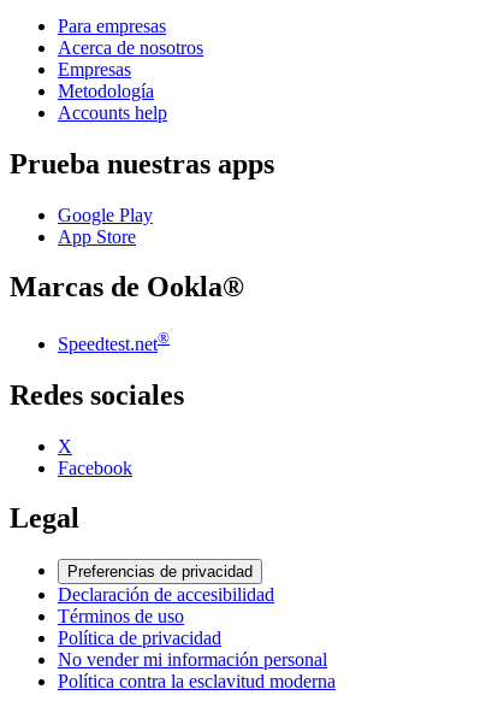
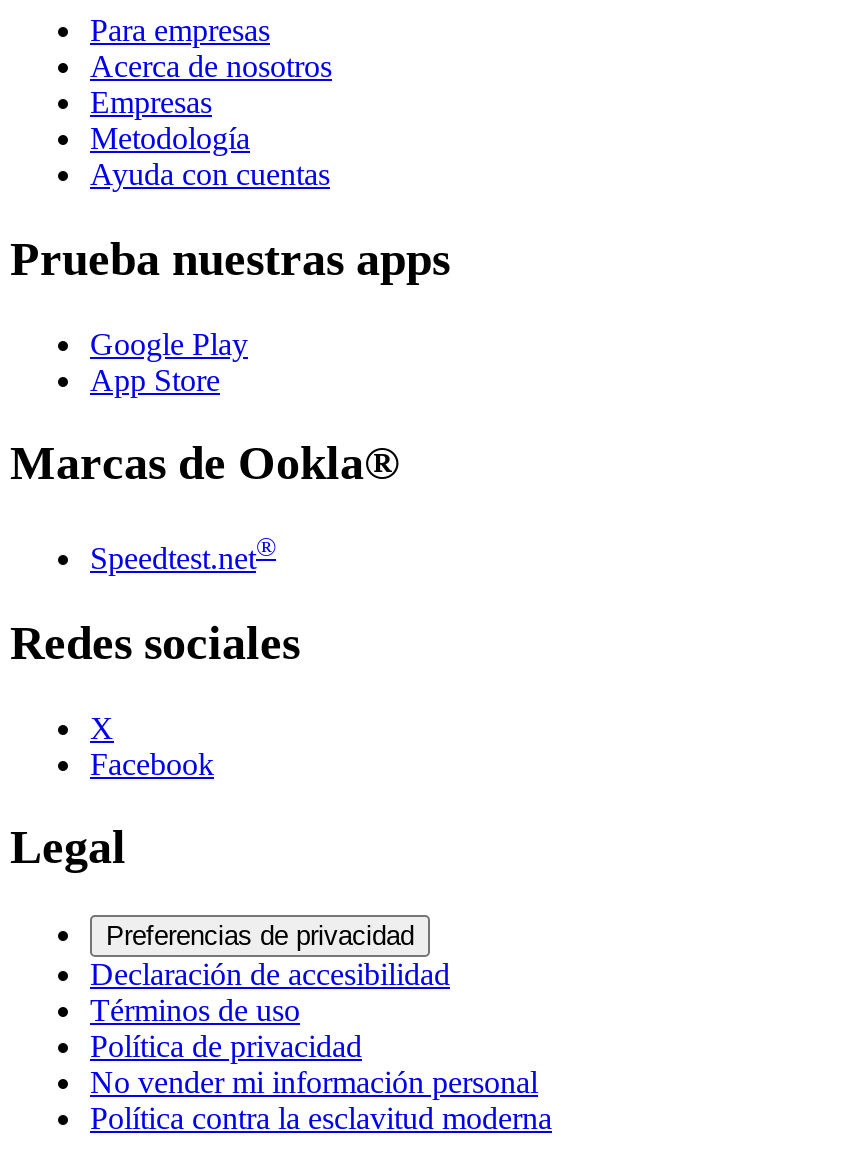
[58,102,167,123] Accounts help -> [90,157,330,191] Ayuda con cuentas

